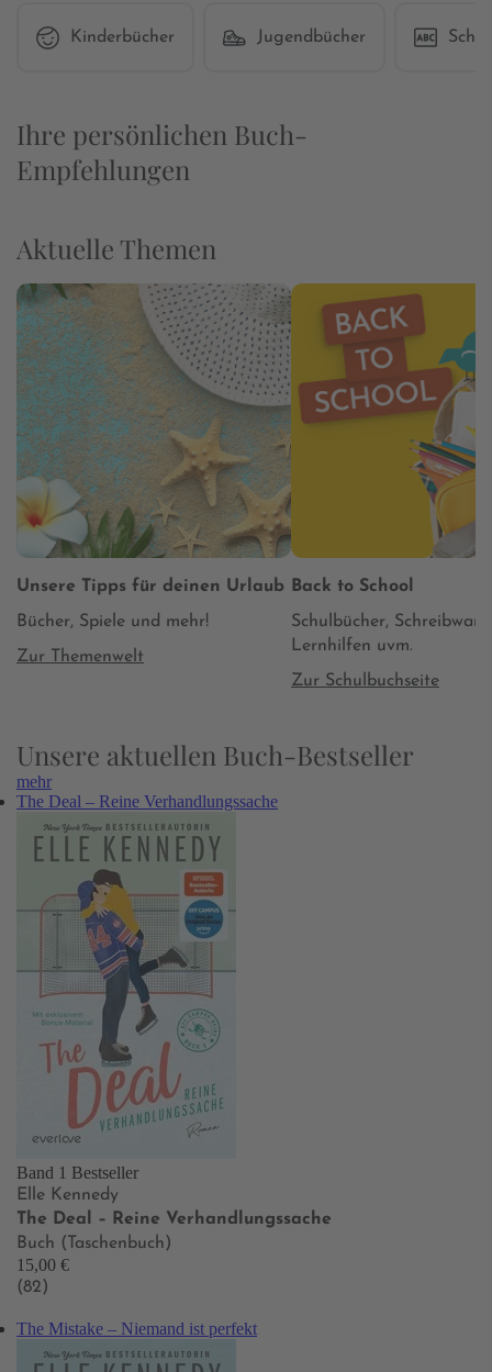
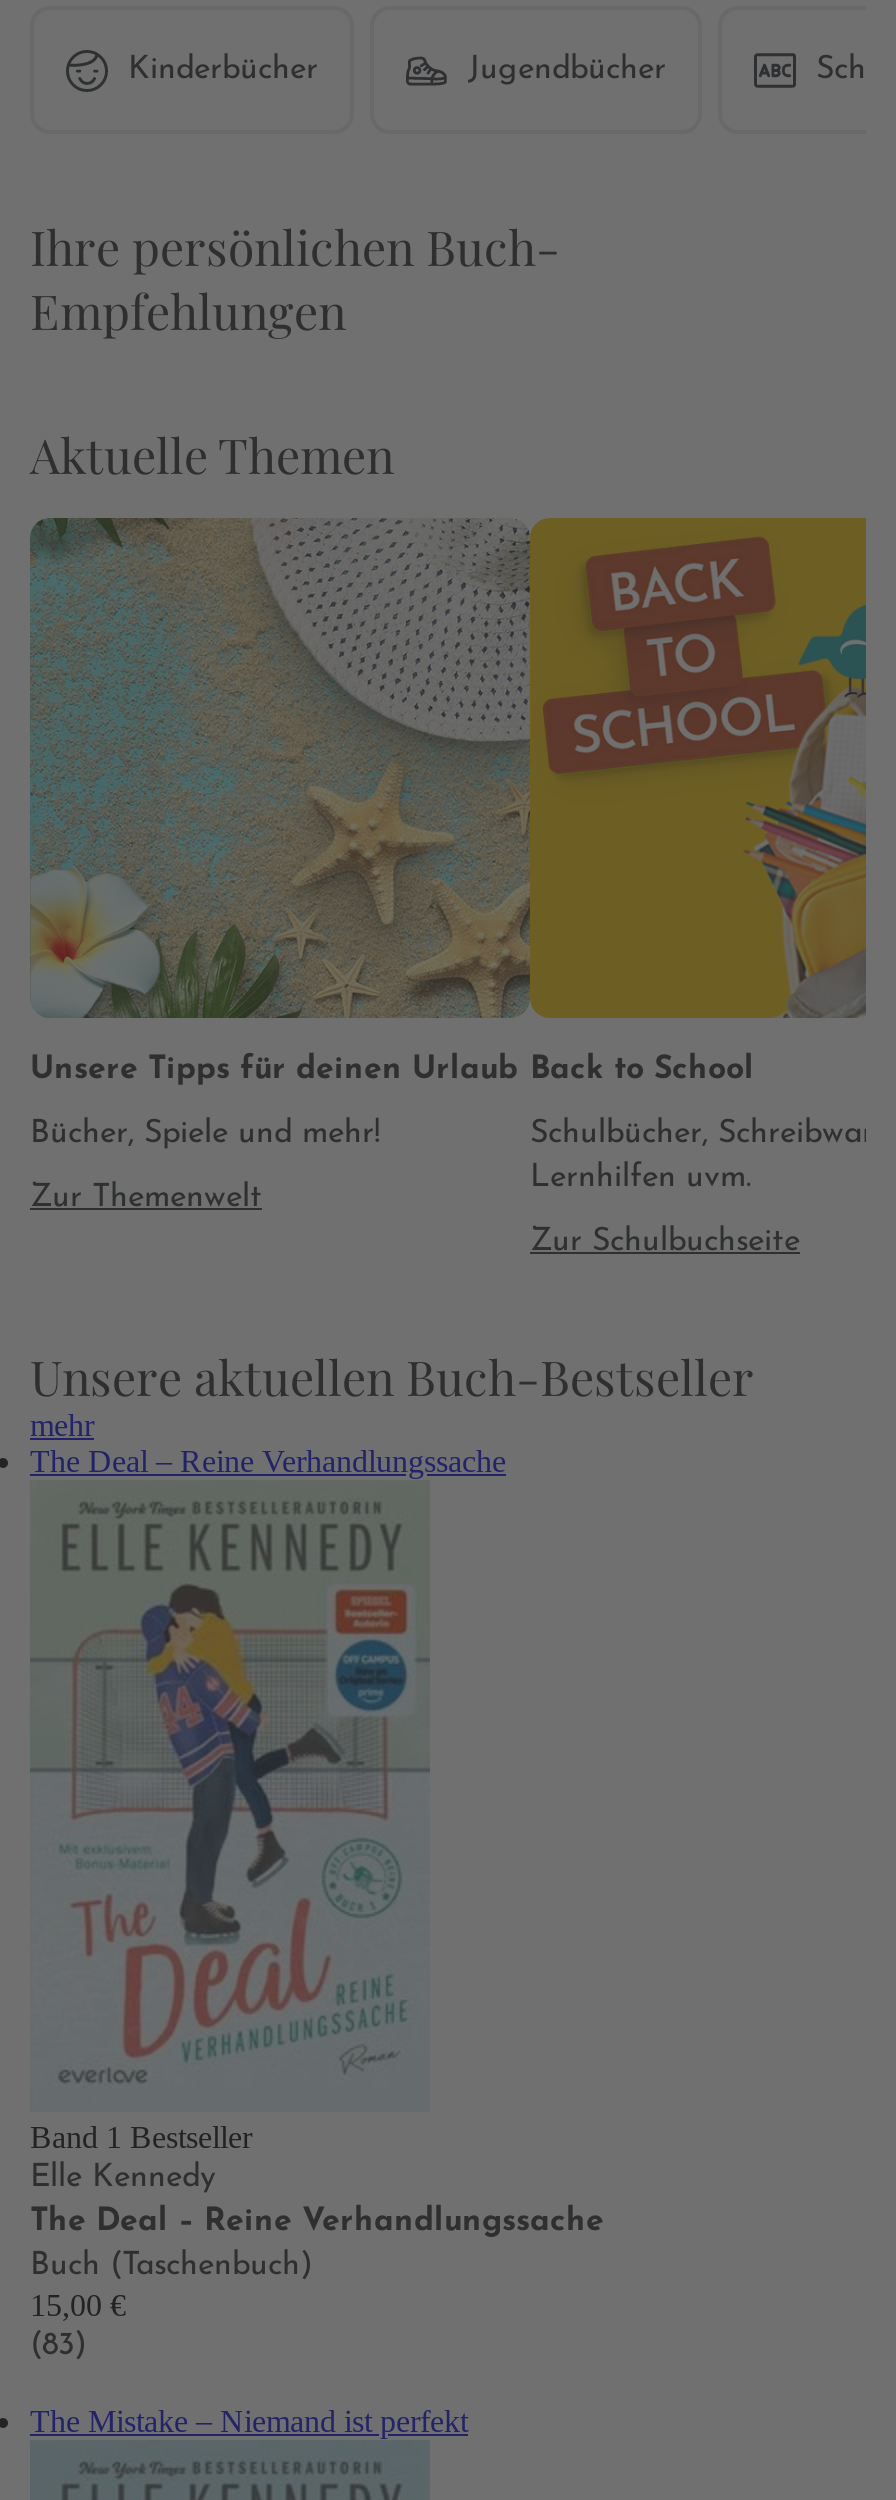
[16,1279,48,1296] (82) -> [30,2330,86,2362] (83)

